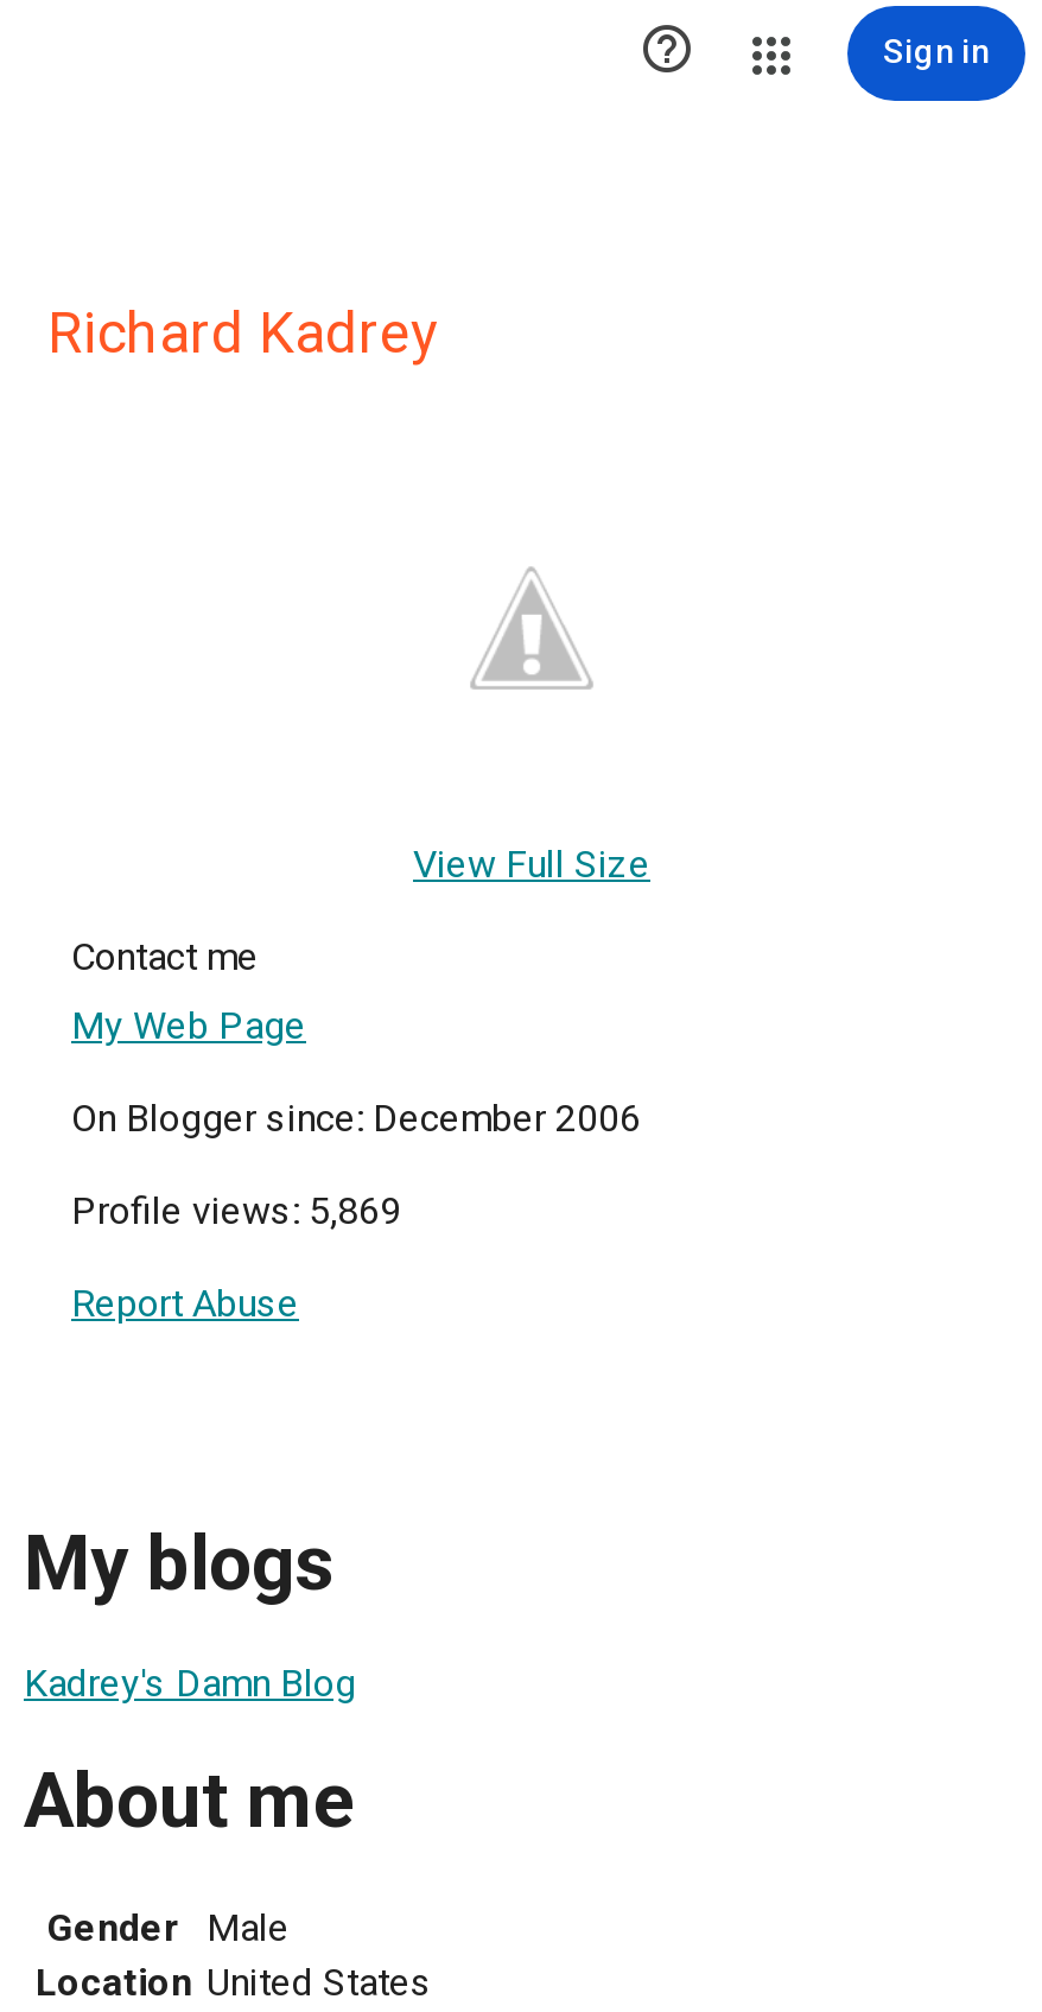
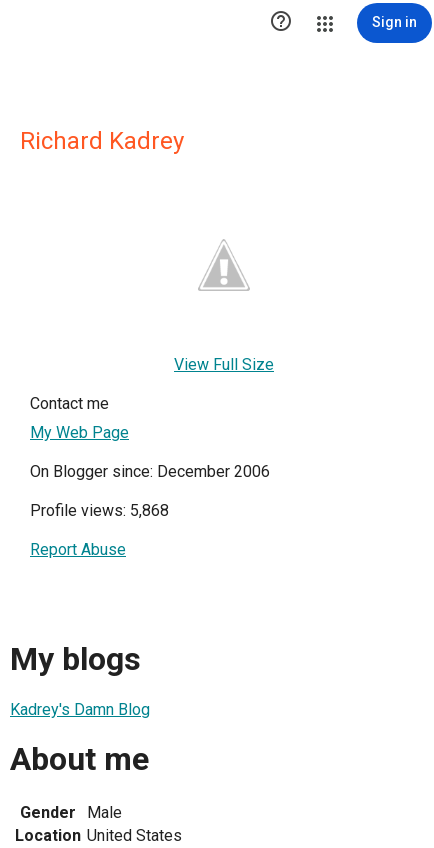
[71,1188,401,1233] Profile views: 5,869 -> [30,501,169,520] Profile views: 5,868

